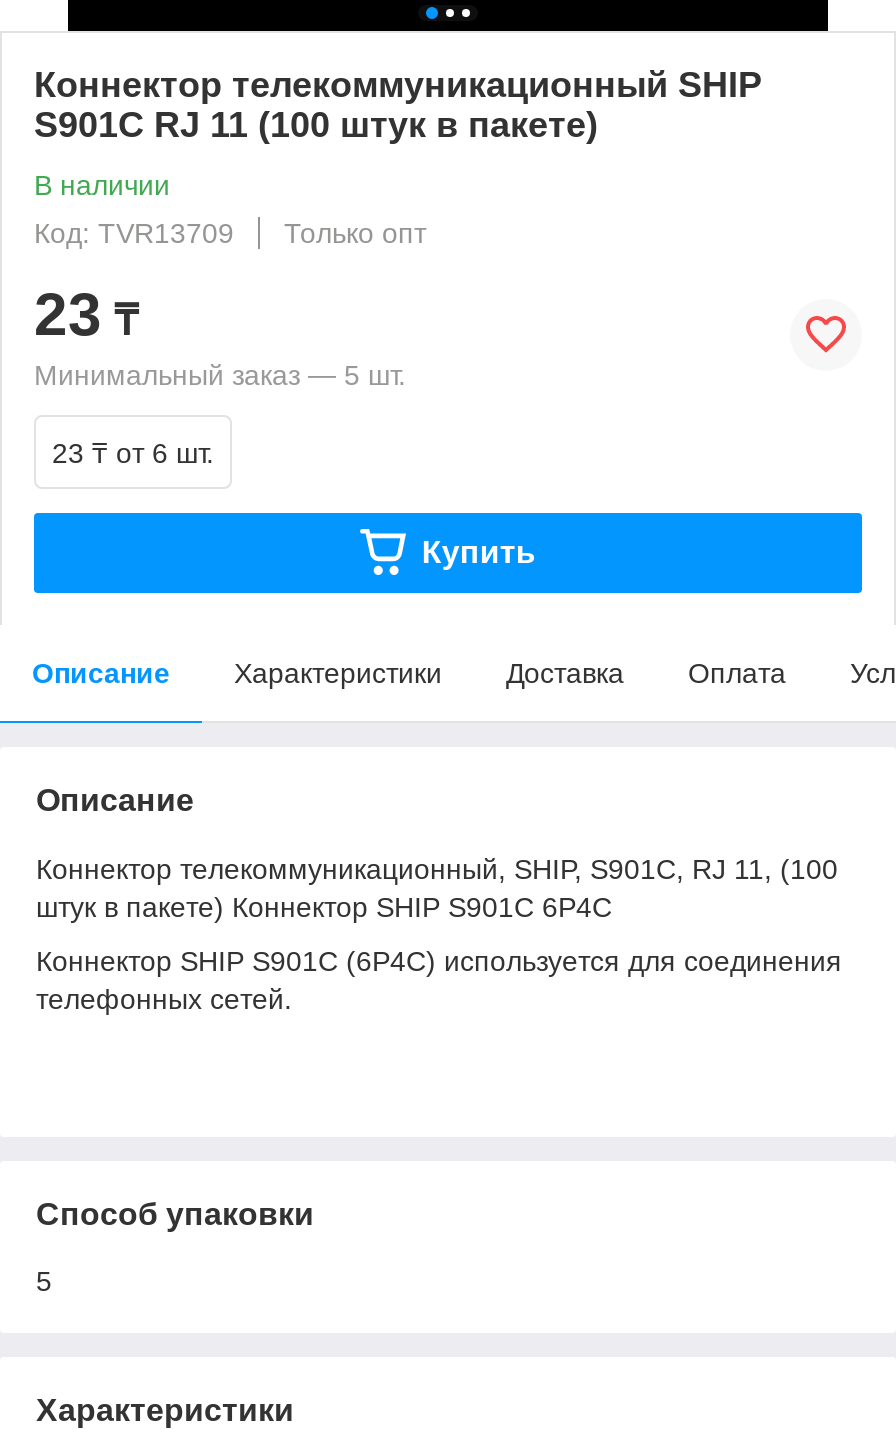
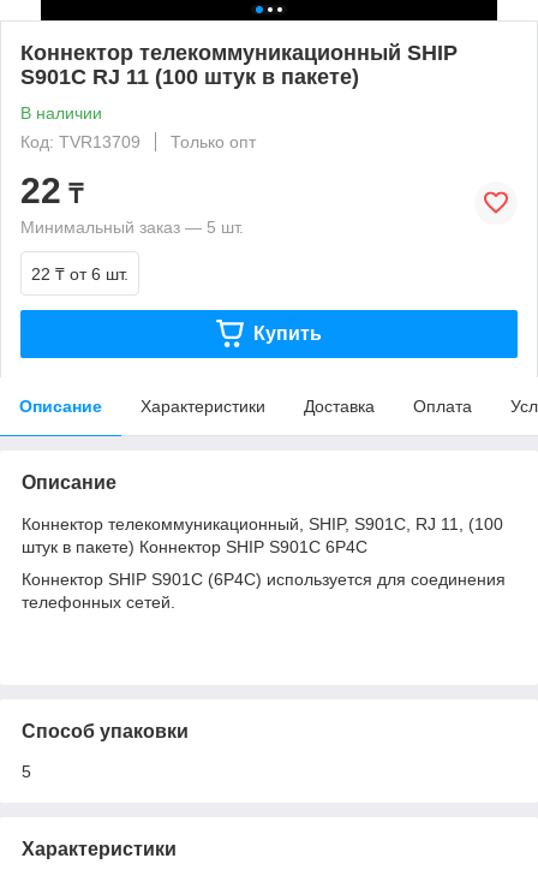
[34,281,138,347] 23 ₸ -> [20,170,83,210] 22 ₸
[52,437,214,469] 23 ₸ от 6 шт. -> [31,264,128,283] 22 ₸ от 6 шт.

